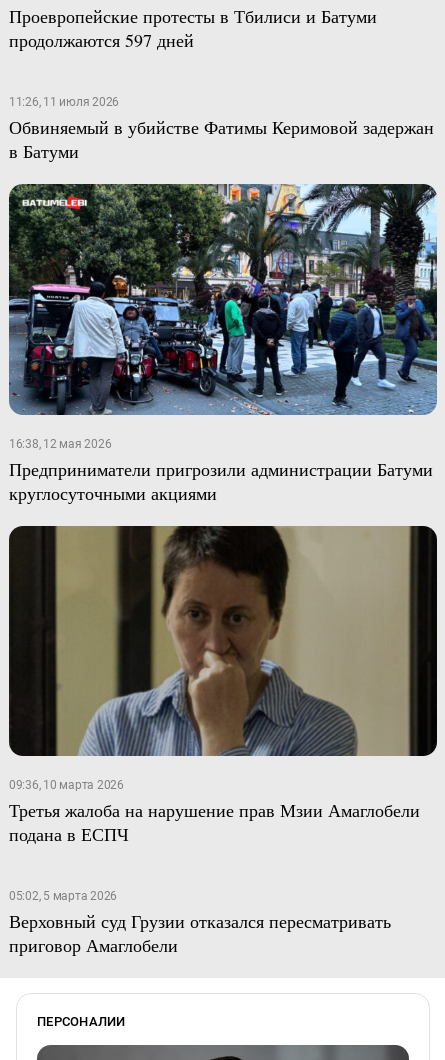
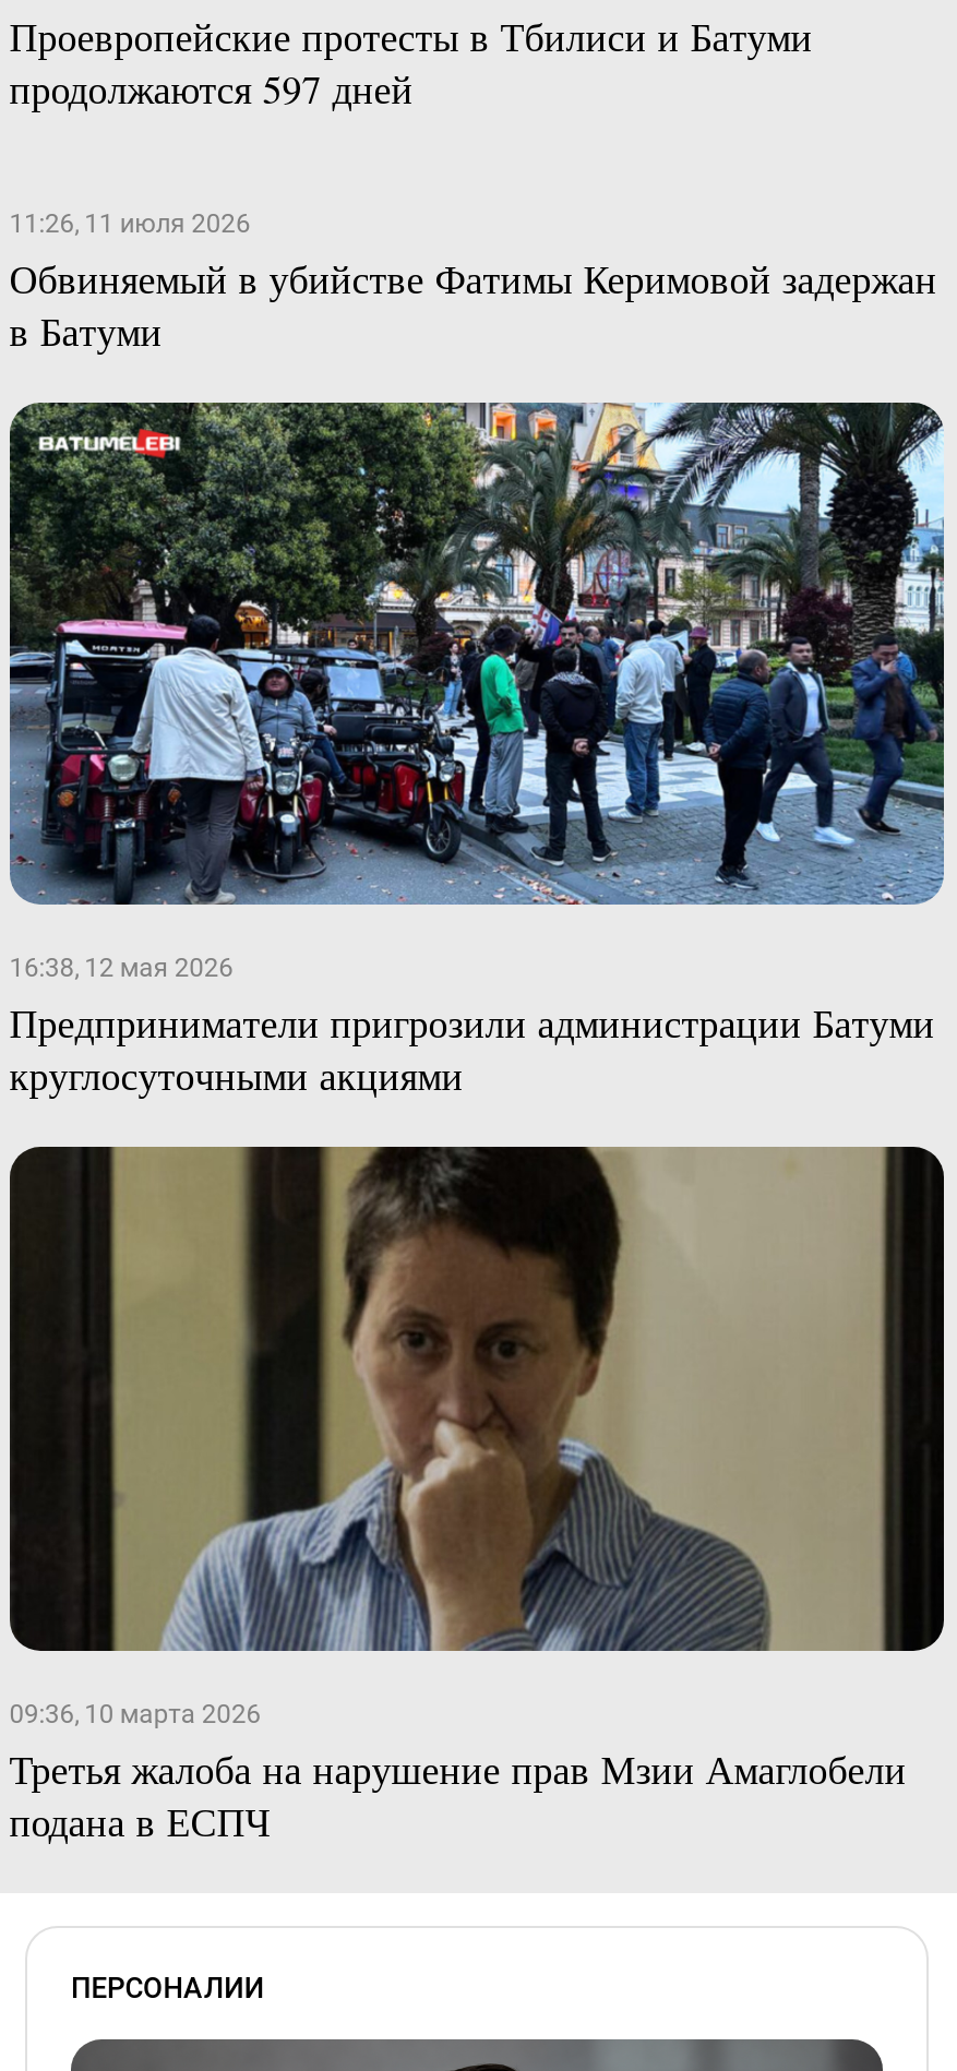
[9,889,391,957] 05:02, 5 марта 2026 | Верховный суд Грузии отказался пересматривать | приговор Амаглобели -> none

